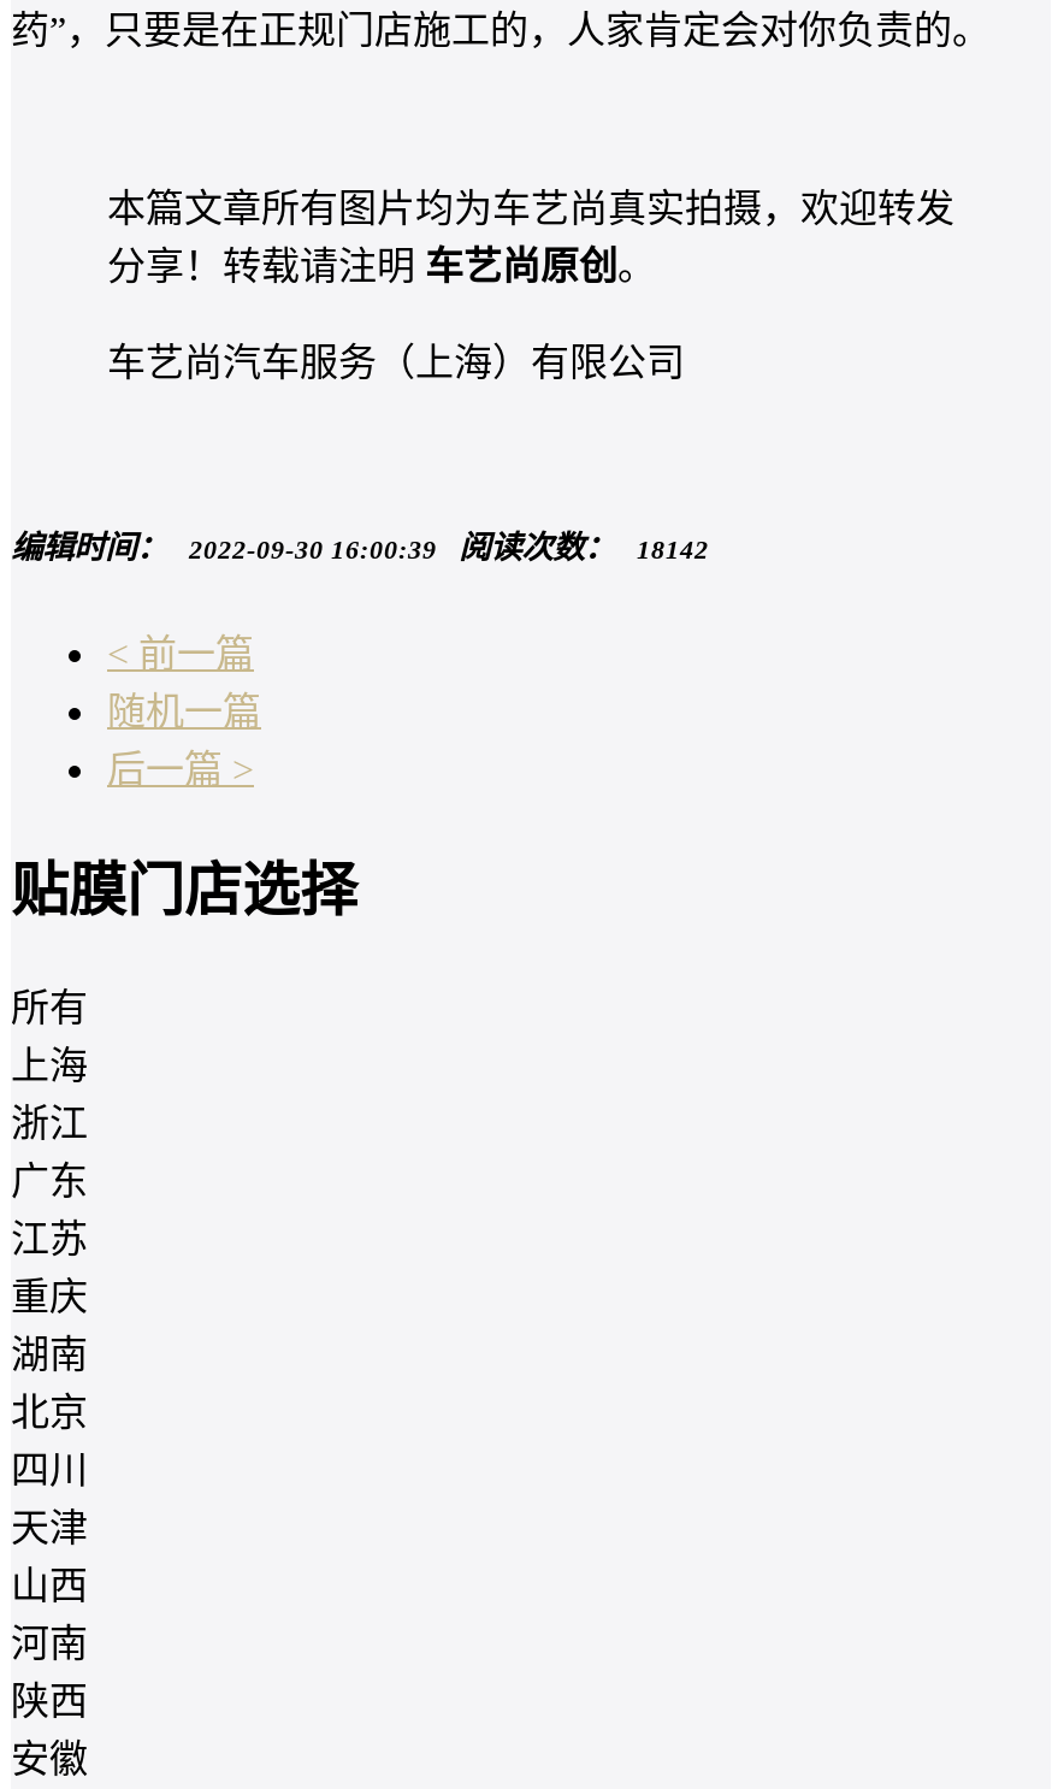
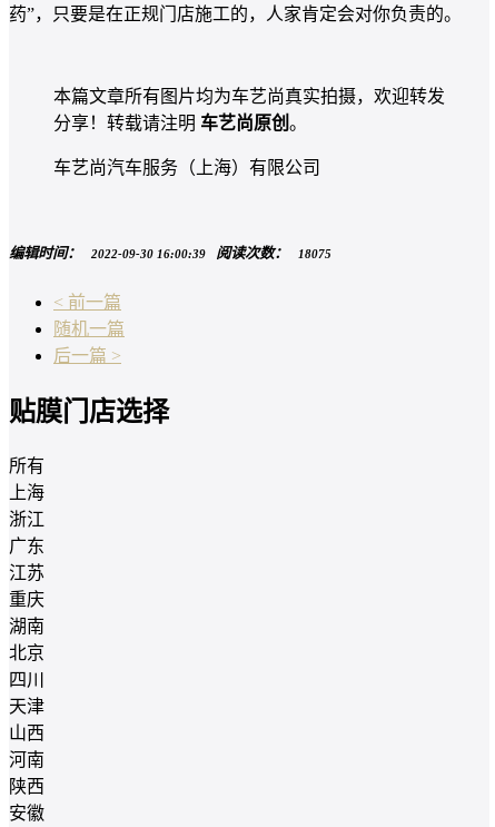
[11,530,709,567] 编辑时间：2022-09-30 16:00:39阅读次数：18142 -> [9,245,331,262] 编辑时间：2022-09-30 16:00:39阅读次数：18075

